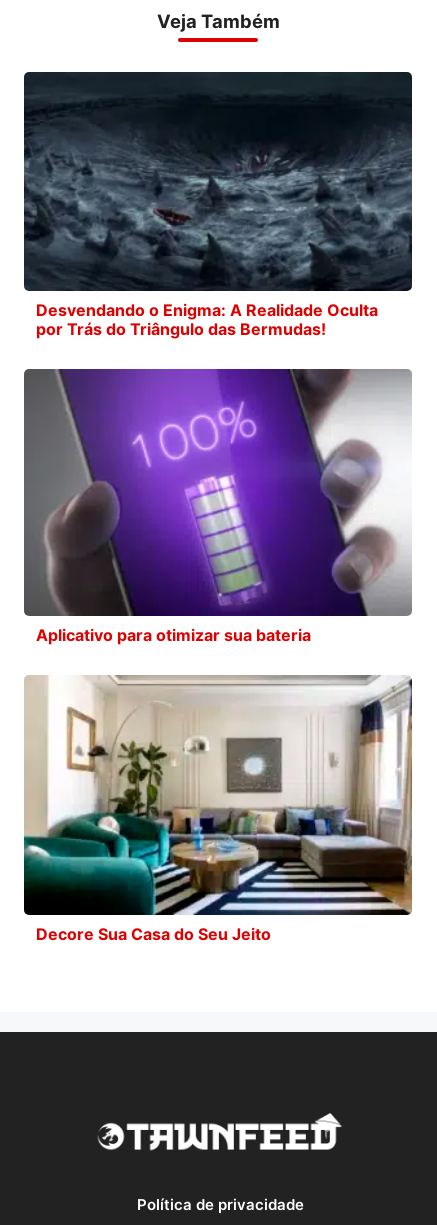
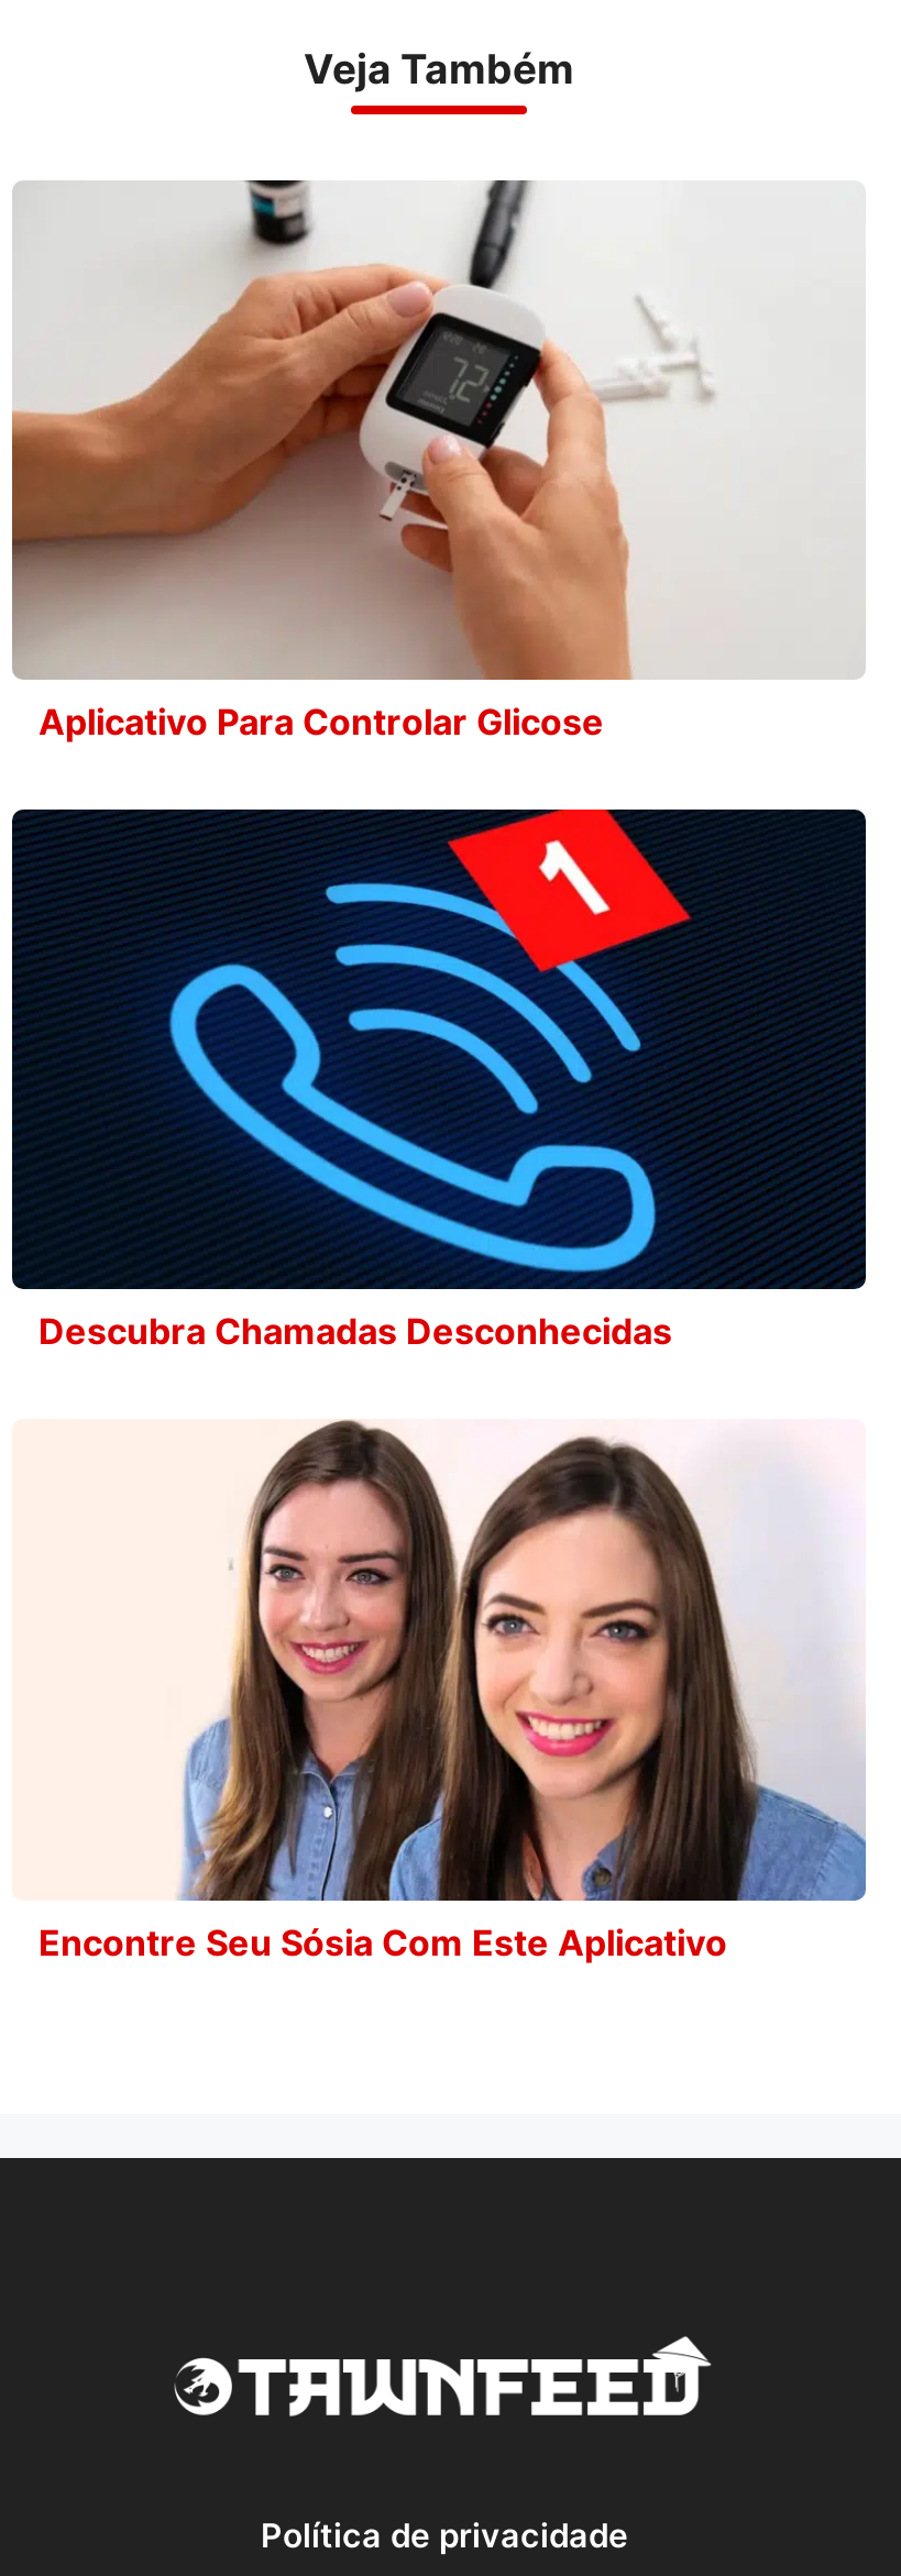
[23,71,413,339] [image] | Desvendando o Enigma: A Realidade Oculta | por Trás do Triângulo das Bermudas! -> [10,180,866,744] [image] | Aplicativo Para Controlar Glicose
[24,368,412,645] [image] | Aplicativo para otimizar sua bateria -> [14,807,868,1354] [image] | Descubra Chamadas Desconhecidas
[23,675,413,944] [image] | Decore Sua Casa do Seu Jeito -> [12,1456,866,1963] [image] | Encontre Seu Sósia Com Este Aplicativo

